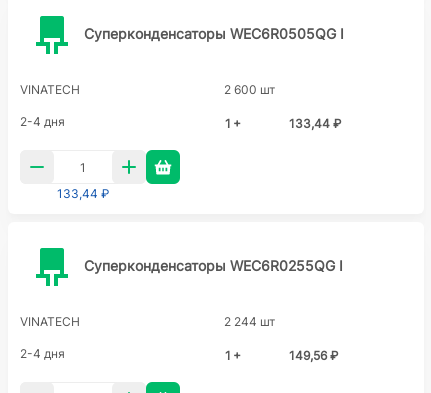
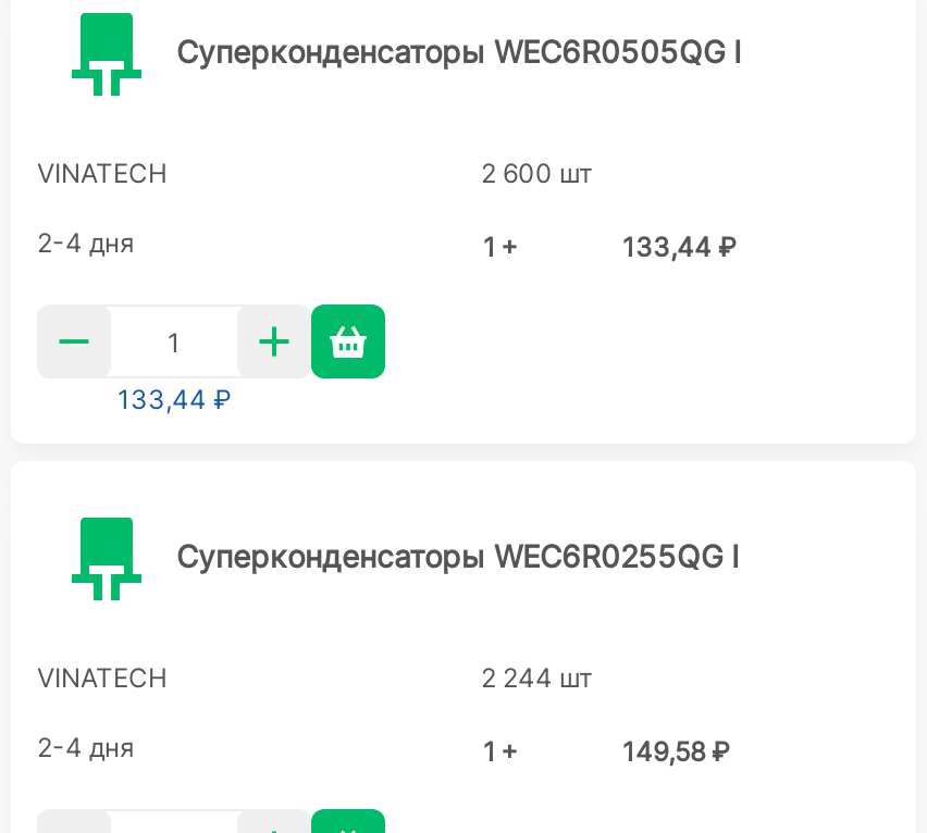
[289,348,338,363] 149,56 ₽ -> [622,735,729,768] 149,58 ₽

